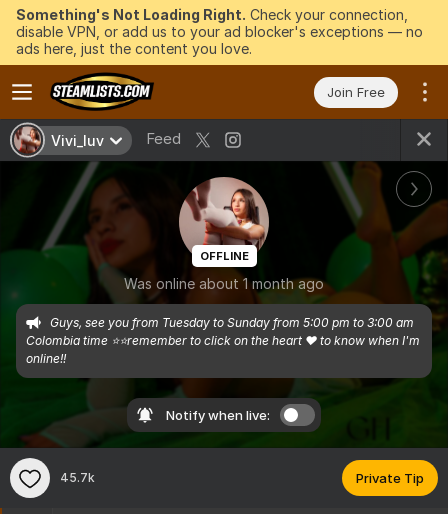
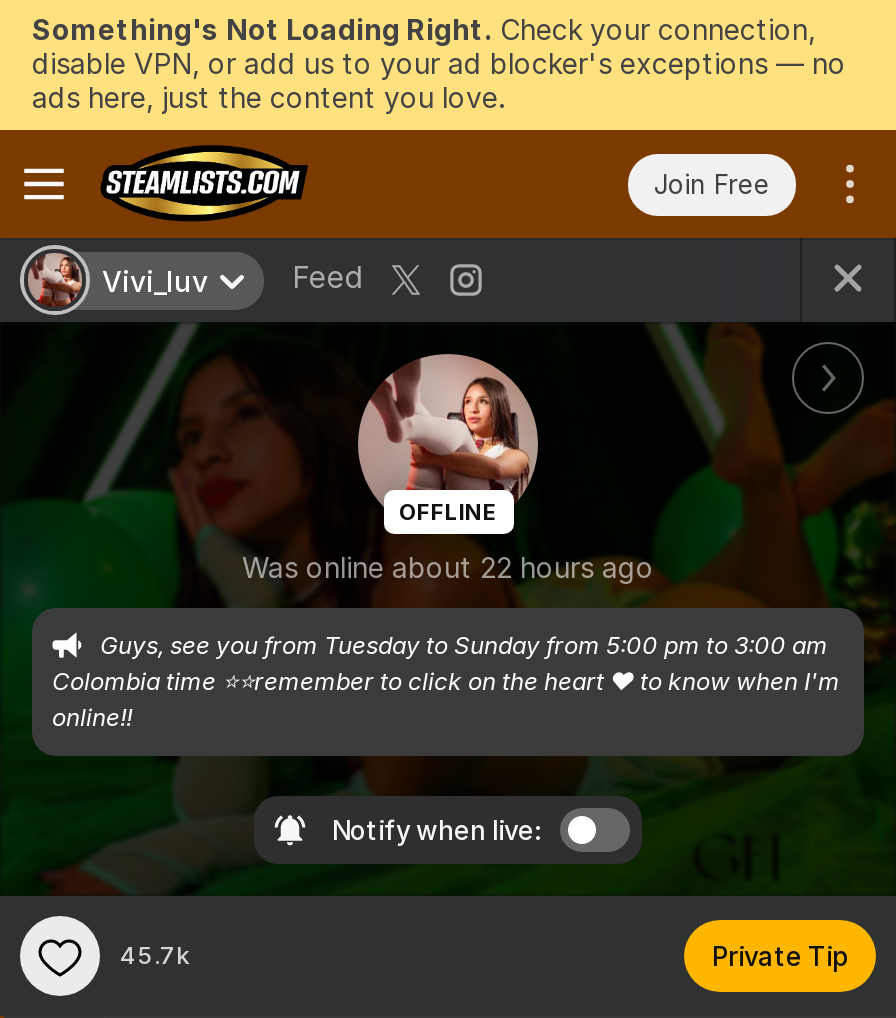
[124,275,324,292] Was online about 1 month ago -> [242,550,654,584] Was online about 22 hours ago

